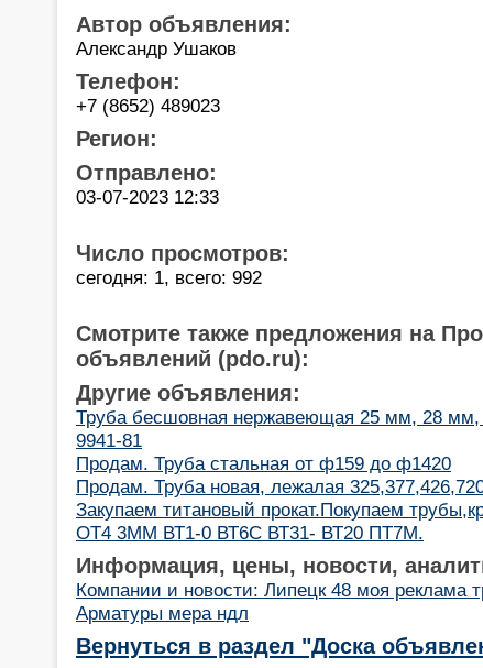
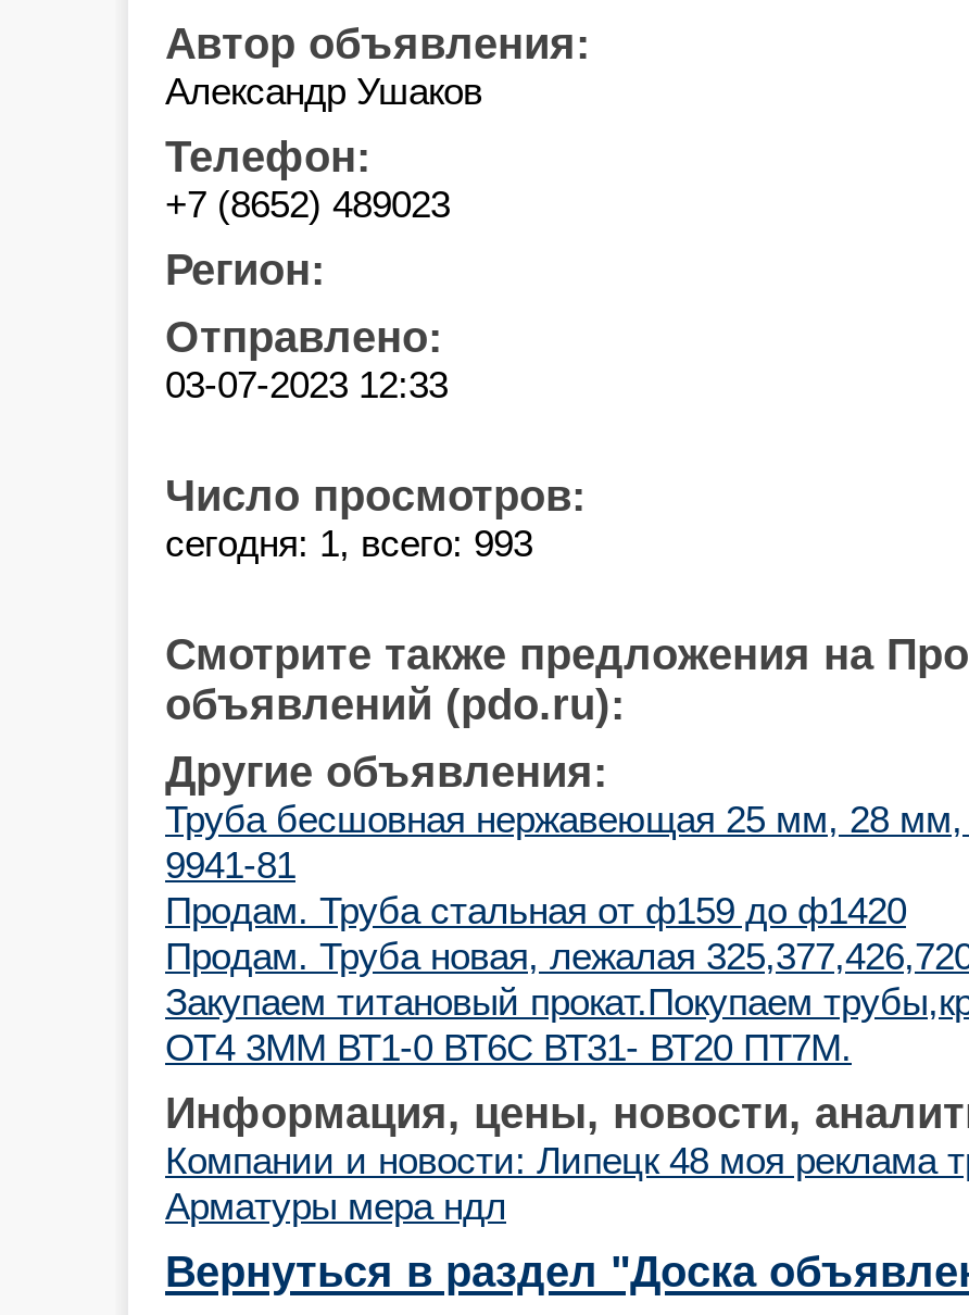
[76,266,262,288] сегодня: 1, всего: 992 -> [165,521,532,565] сегодня: 1, всего: 993

